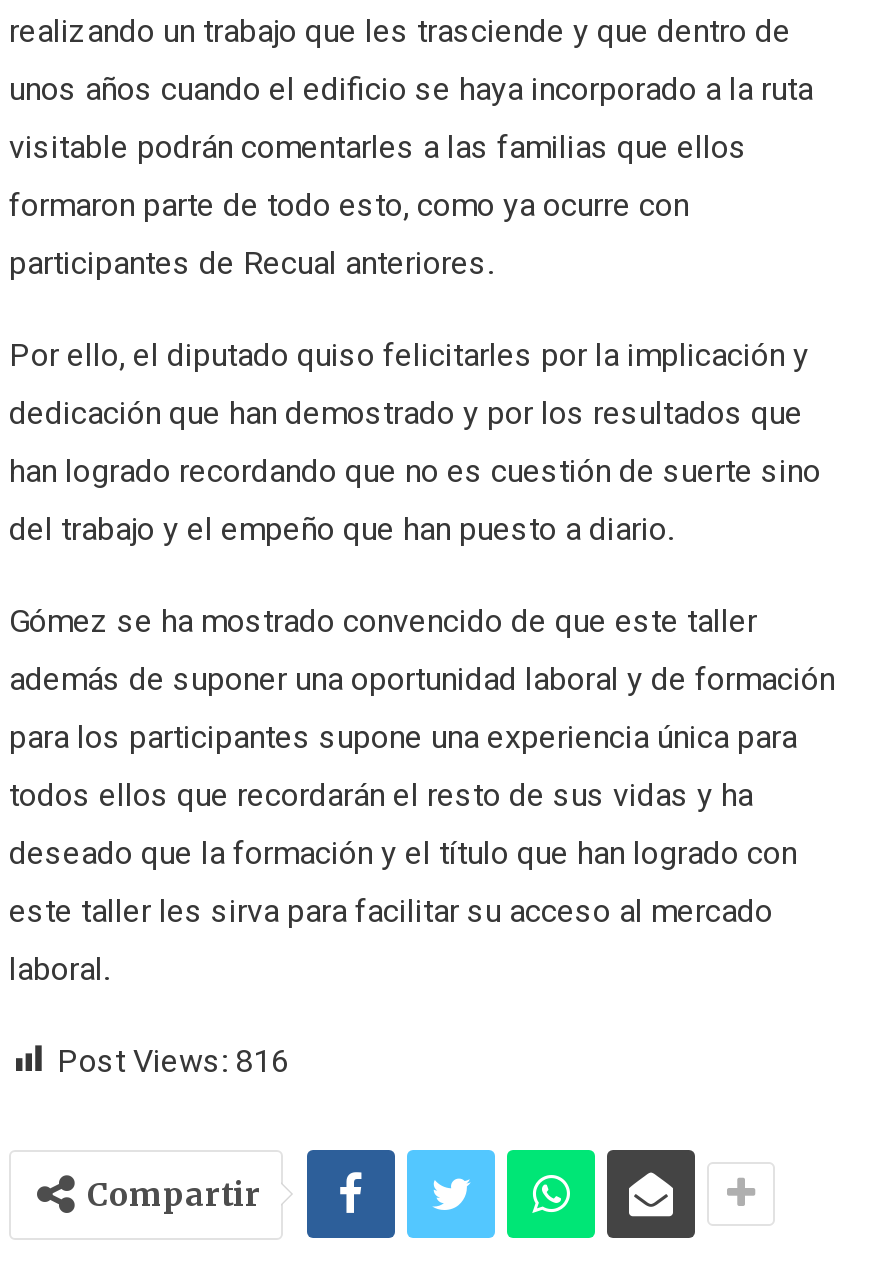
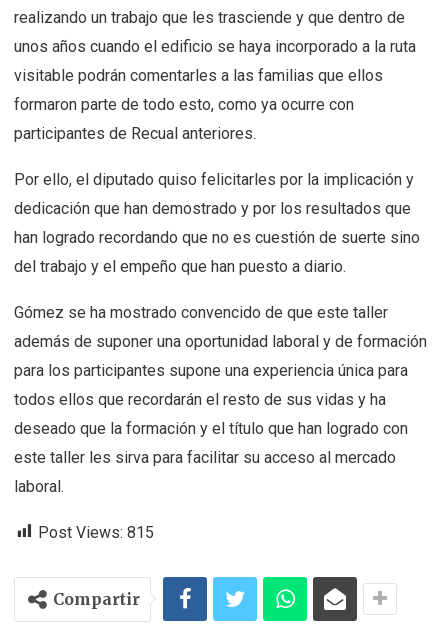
[57,1041,289,1079] Post Views: 816 -> [38,522,154,541] Post Views: 815

